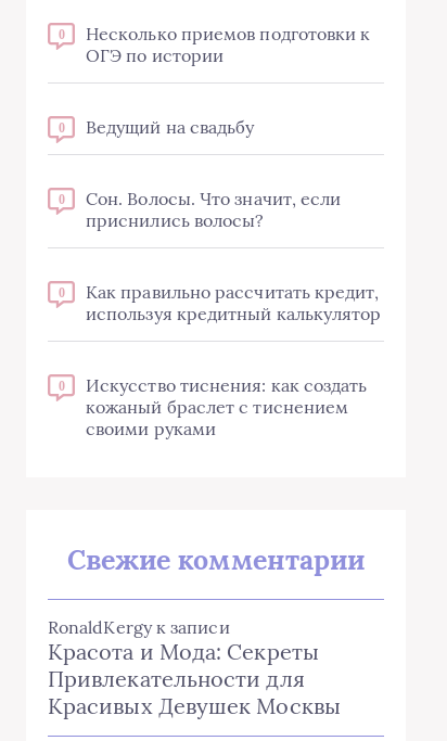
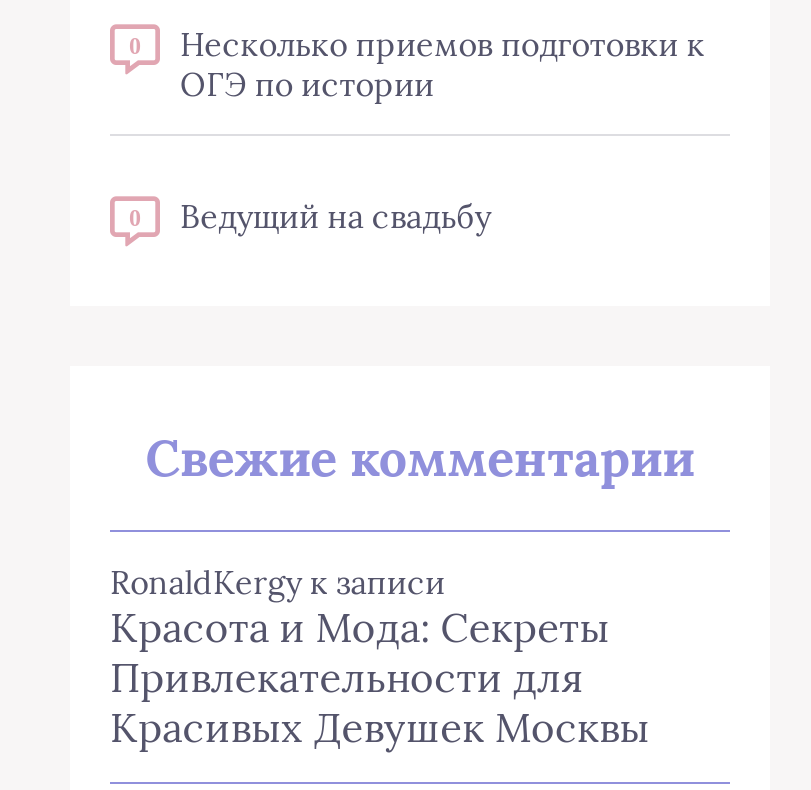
[58,188,381,440] 0 | Сон. Волосы. Что значит, если | приснились волосы? | 0 | Как правильно рассчитать кредит, | используя кредитный калькулятор | 0 | Искусство тиснения: как создать | кожаный браслет с тиснением | своими руками -> none

